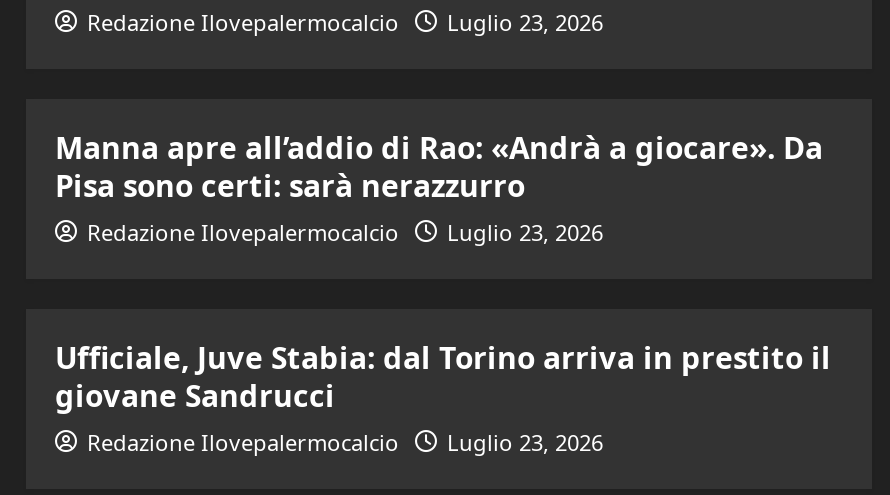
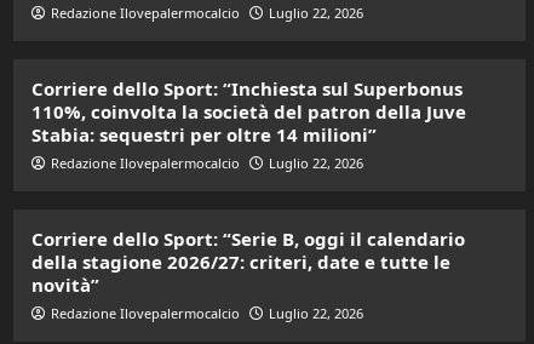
[87,6,603,36] Redazione Ilovepalermocalcio Luglio 23, 2026 -> [50,4,363,22] Redazione Ilovepalermocalcio Luglio 22, 2026
[55,126,823,204] Manna apre all’addio di Rao: «Andrà a giocare». Da | Pisa sono certi: sarà nerazzurro -> [31,76,466,147] Corriere dello Sport: “Inchiesta sul Superbonus | 110%, coinvolta la società del patron della Juve | Stabia: sequestri per oltre 14 milioni”
[87,216,603,246] Redazione Ilovepalermocalcio Luglio 23, 2026 -> [50,154,363,172] Redazione Ilovepalermocalcio Luglio 22, 2026
[55,336,831,414] Ufficiale, Juve Stabia: dal Torino arriva in prestito il | giovane Sandrucci -> [31,227,464,297] Corriere dello Sport: “Serie B, oggi il calendario | della stagione 2026/27: criteri, date e tutte le | novità”
[87,426,603,456] Redazione Ilovepalermocalcio Luglio 23, 2026 -> [50,304,363,322] Redazione Ilovepalermocalcio Luglio 22, 2026

